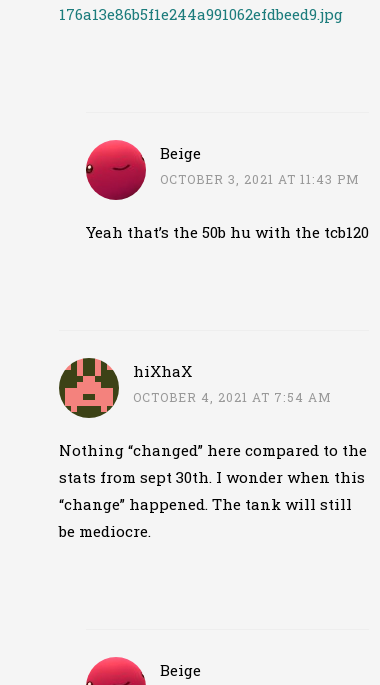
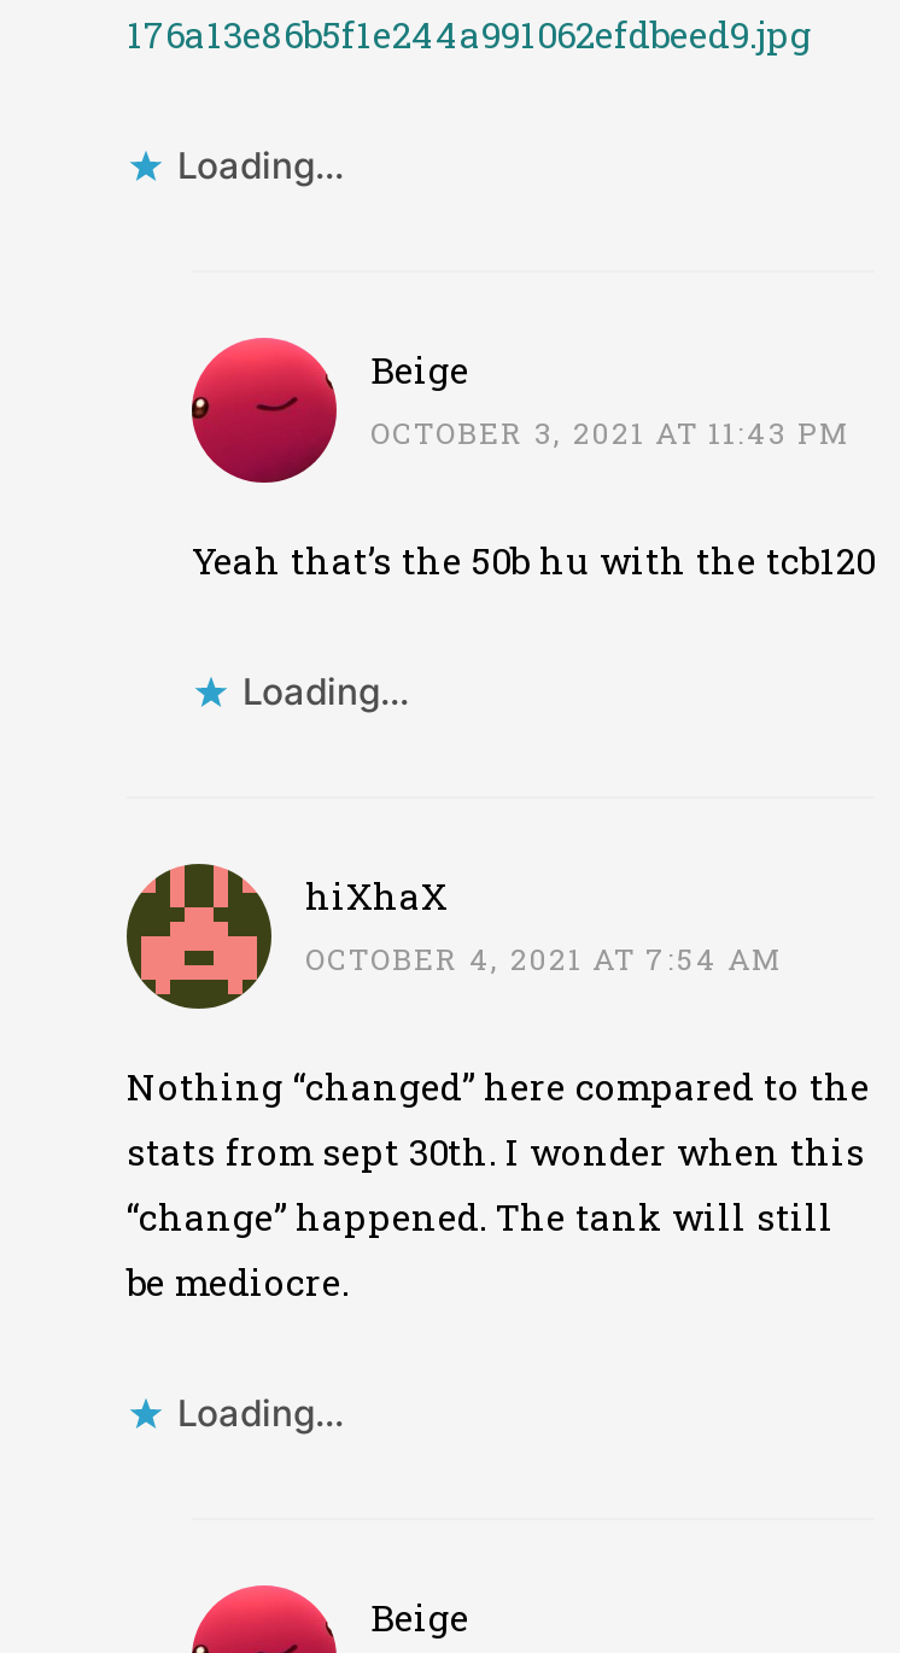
none -> [177,142,344,188] Loading...
none -> [242,668,409,714] Loading...
none -> [177,1390,344,1436] Loading...

